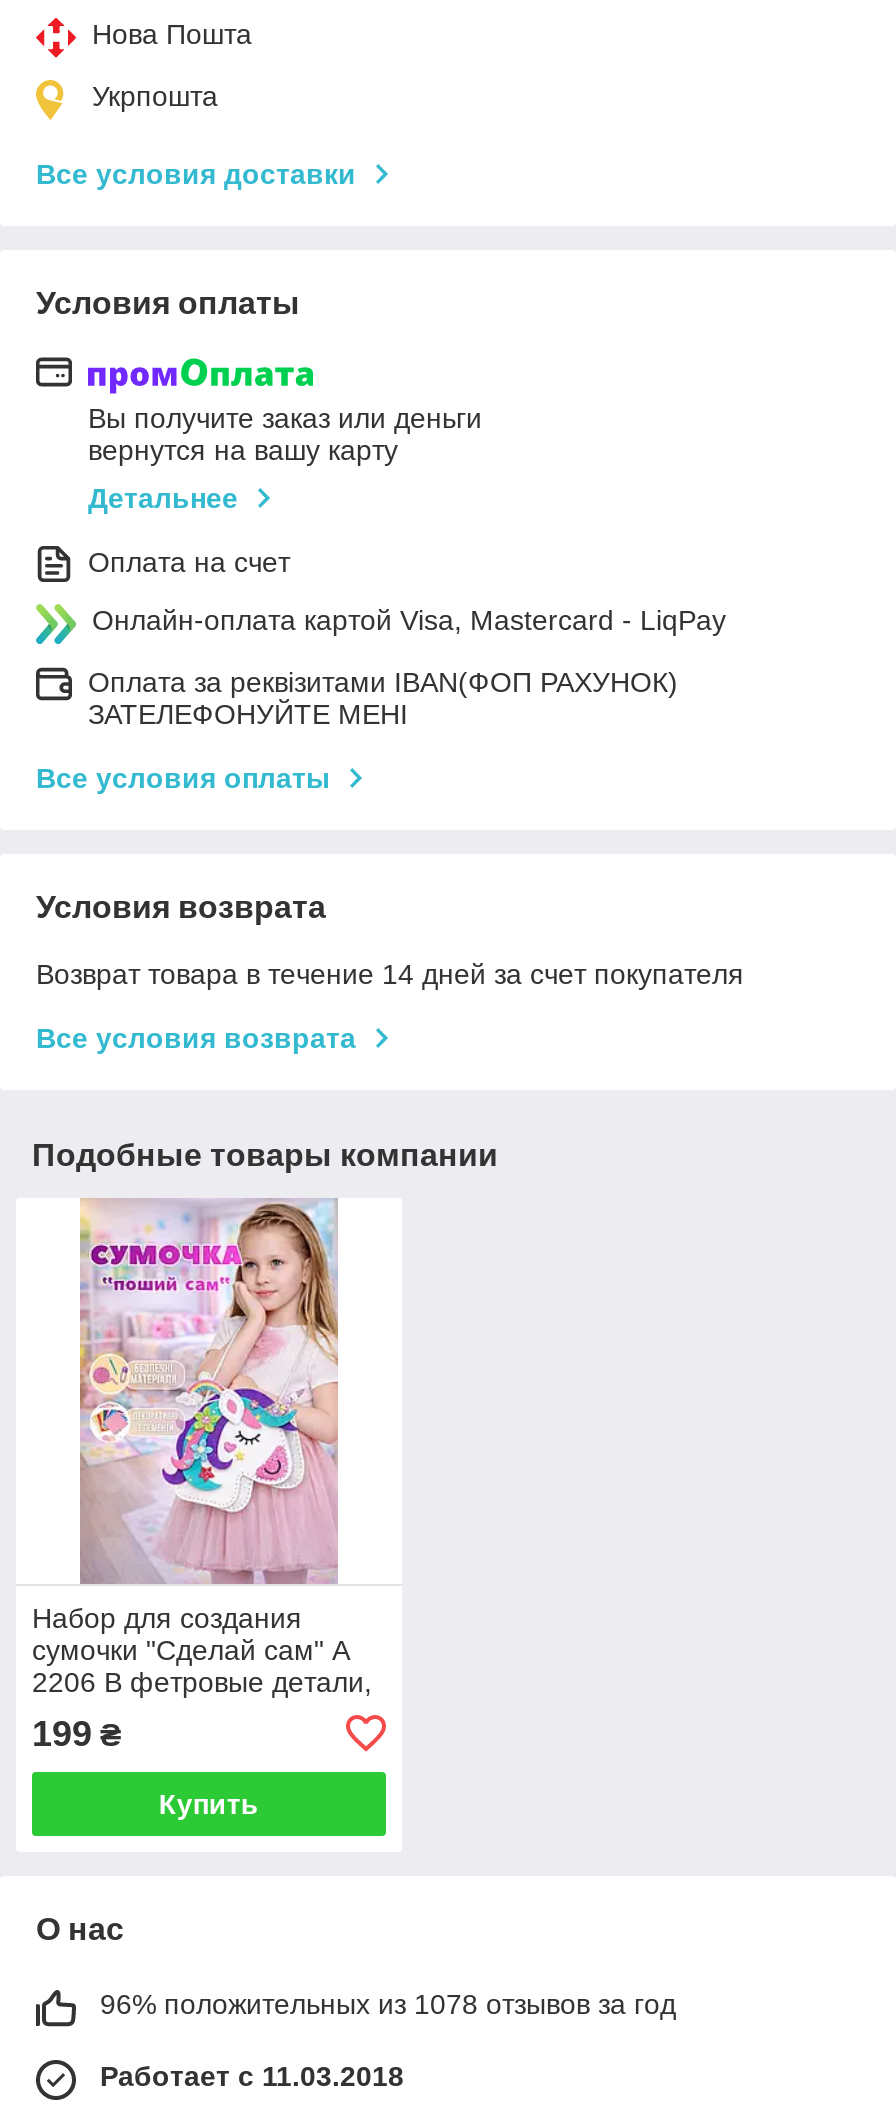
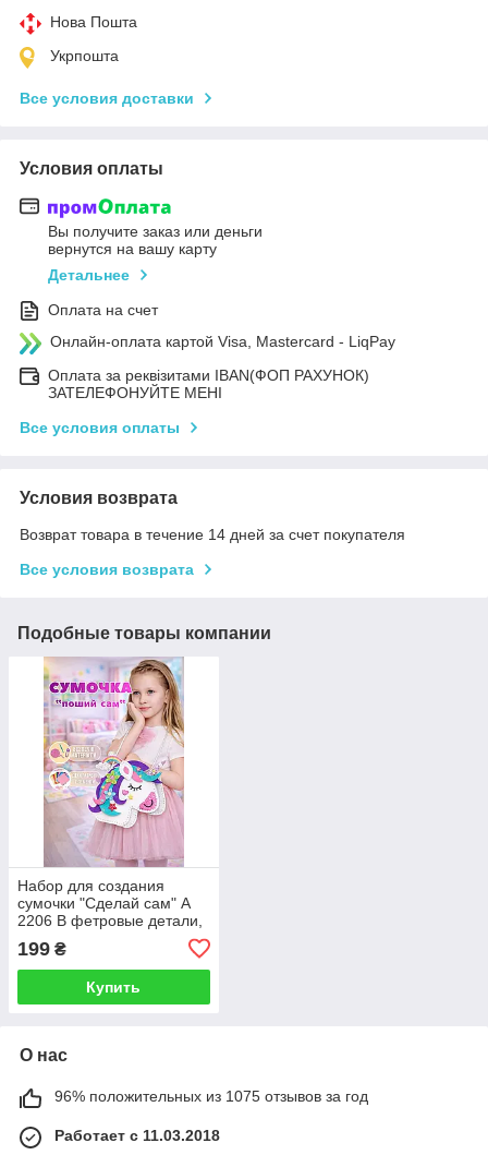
[100,1988,676,2020] 96% положительных из 1078 отзывов за год -> [54,1087,368,1105] 96% положительных из 1075 отзывов за год

